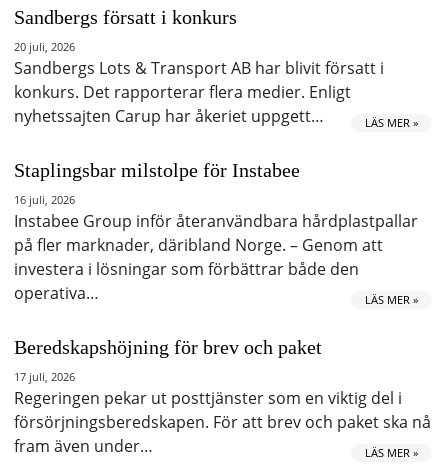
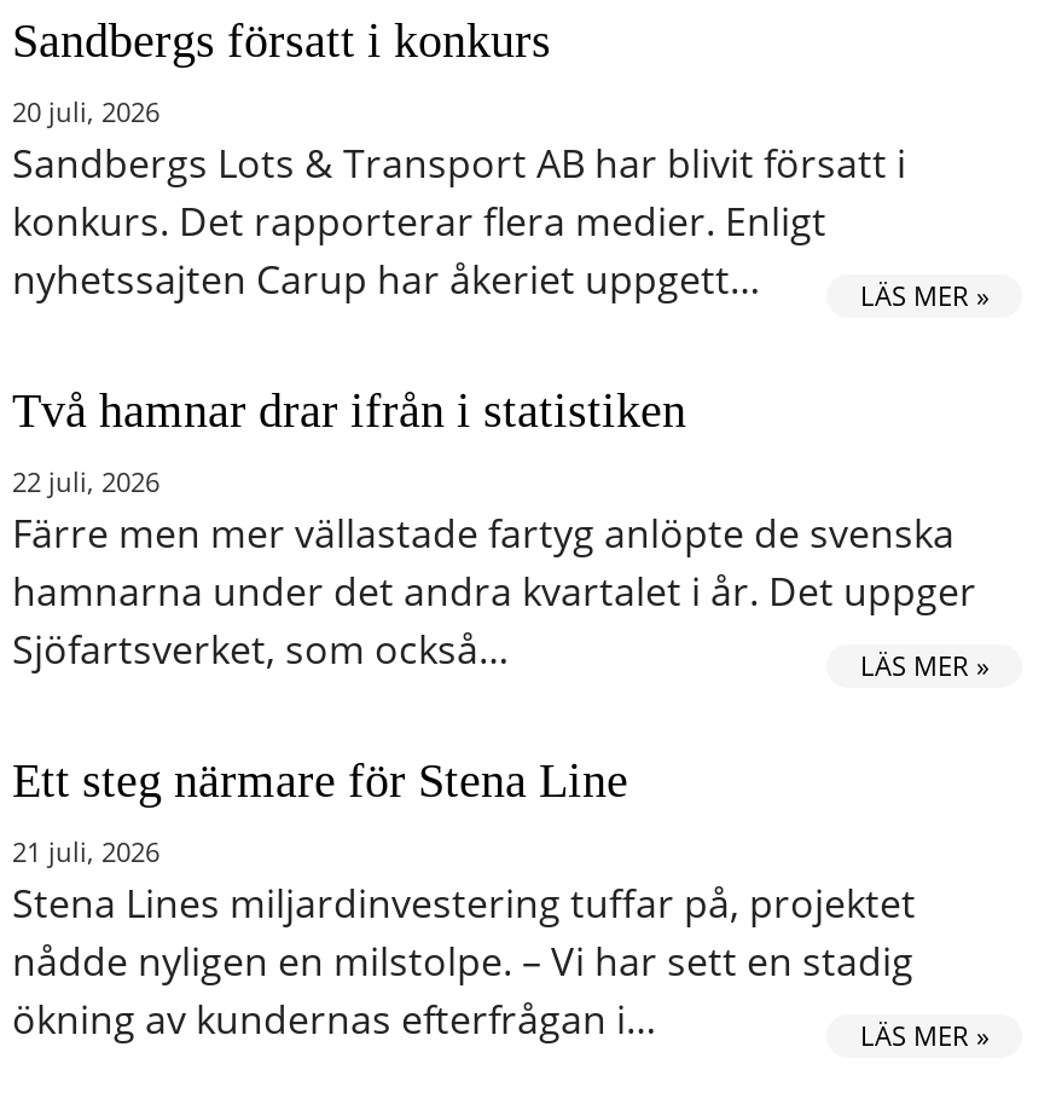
[14,159,300,181] Staplingsbar milstolpe för Instabee -> [12,384,686,437] Två hamnar drar ifrån i statistiken
[14,192,418,304] 16 juli, 2026 | Instabee Group inför återanvändbara hårdplastpallar | på fler marknader, däribland Norge. – Genom att | investera i lösningar som förbättrar både den | operativa… -> [12,464,976,676] 22 juli, 2026 | Färre men mer vällastade fartyg anlöpte de svenska | hamnarna under det andra kvartalet i år. Det uppger | Sjöfartsverket, som också…
[14,336,322,358] Beredskapshöjning för brev och paket -> [12,754,628,807] Ett steg närmare för Stena Line
[14,369,431,457] 17 juli, 2026 | Regeringen pekar ut posttjänster som en viktig del i | försörjningsberedskapen. För att brev och paket ska nå | fram även under… -> [12,834,916,1046] 21 juli, 2026 | Stena Lines miljardinvestering tuffar på, projektet | nådde nyligen en milstolpe. – Vi har sett en stadig | ökning av kundernas efterfrågan i…

